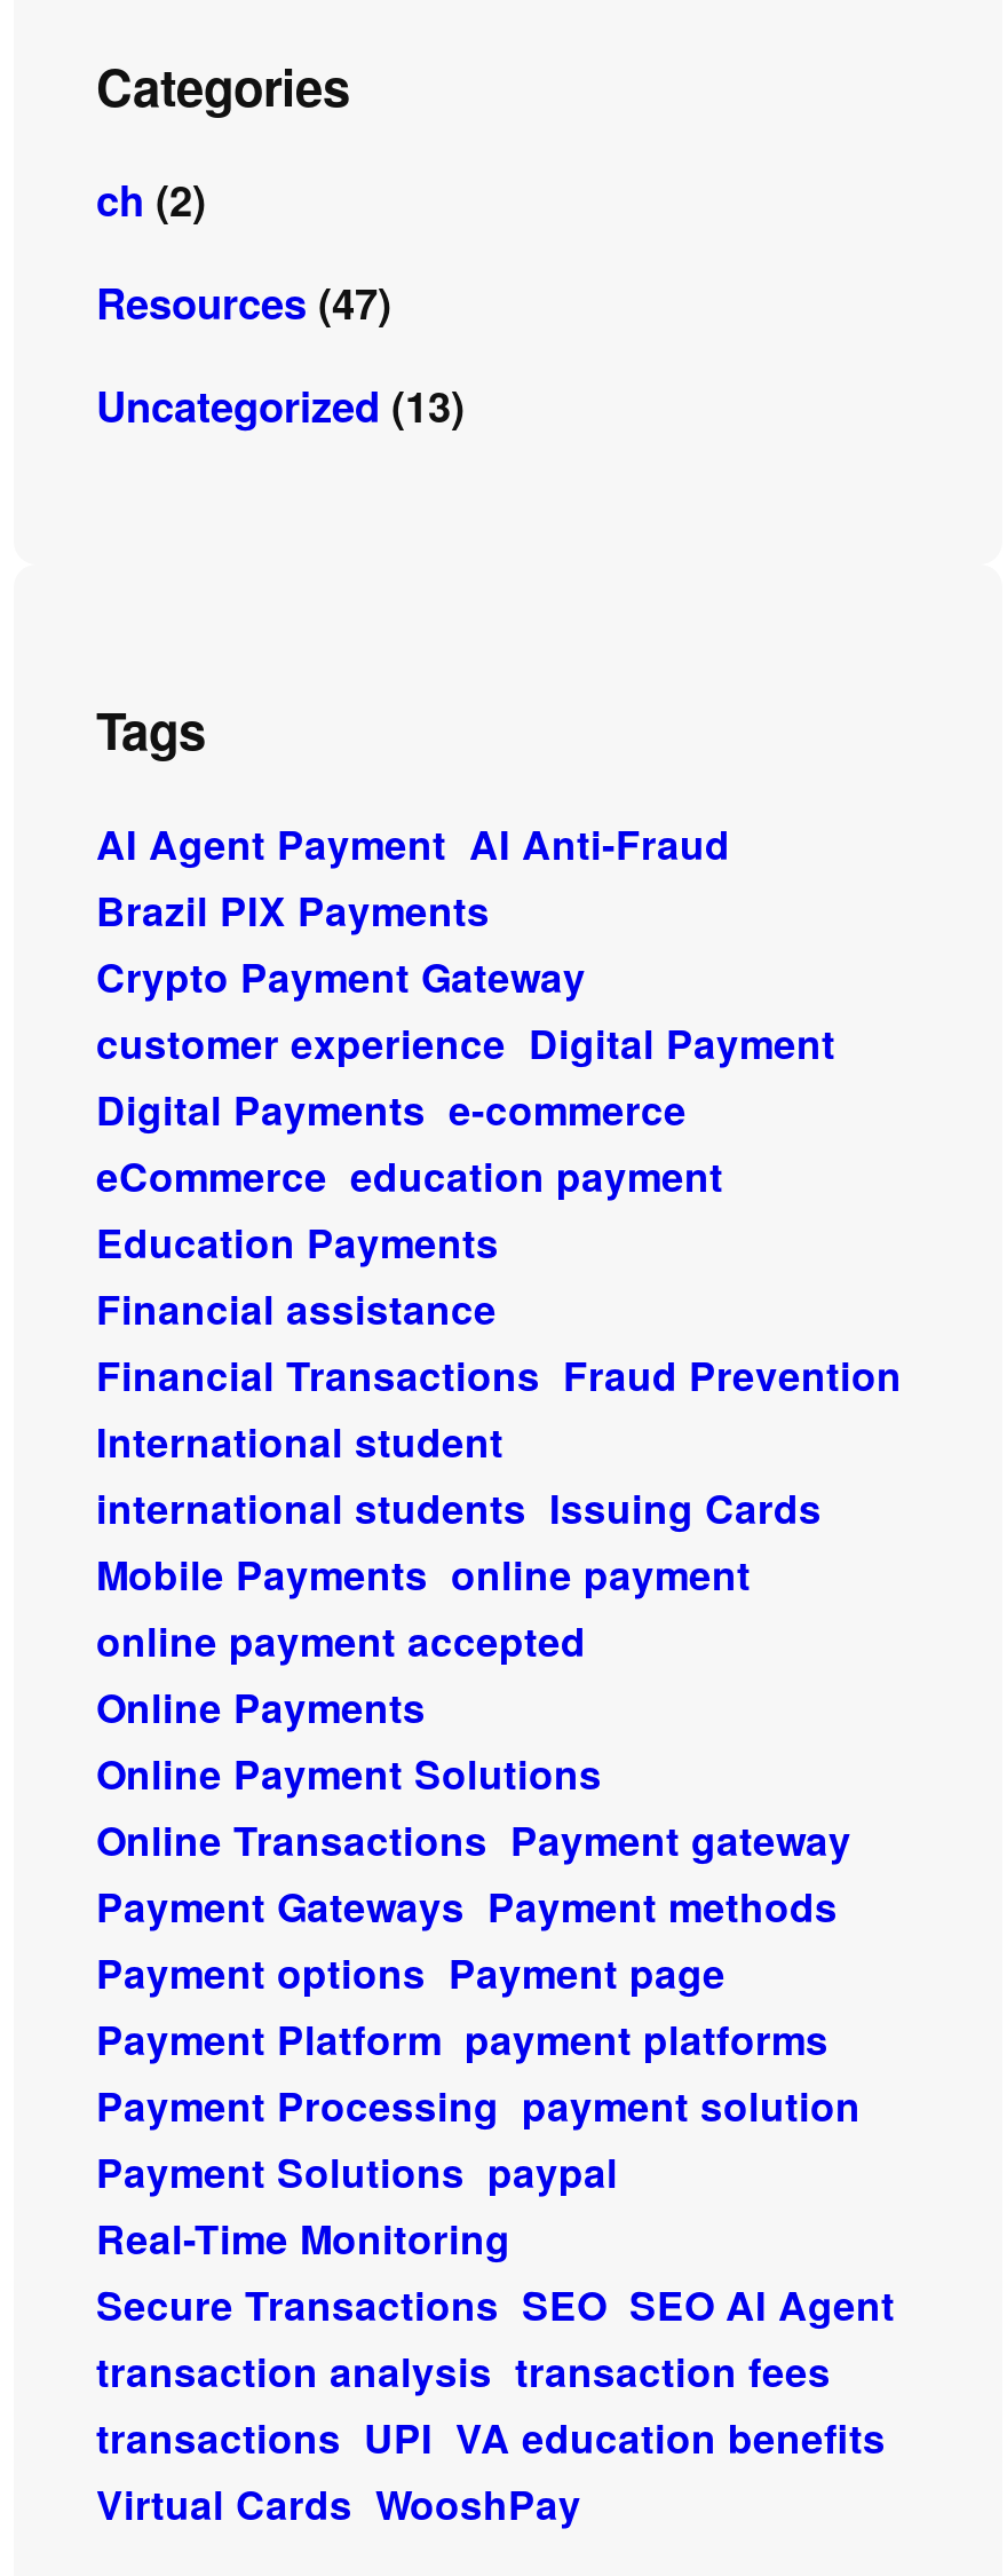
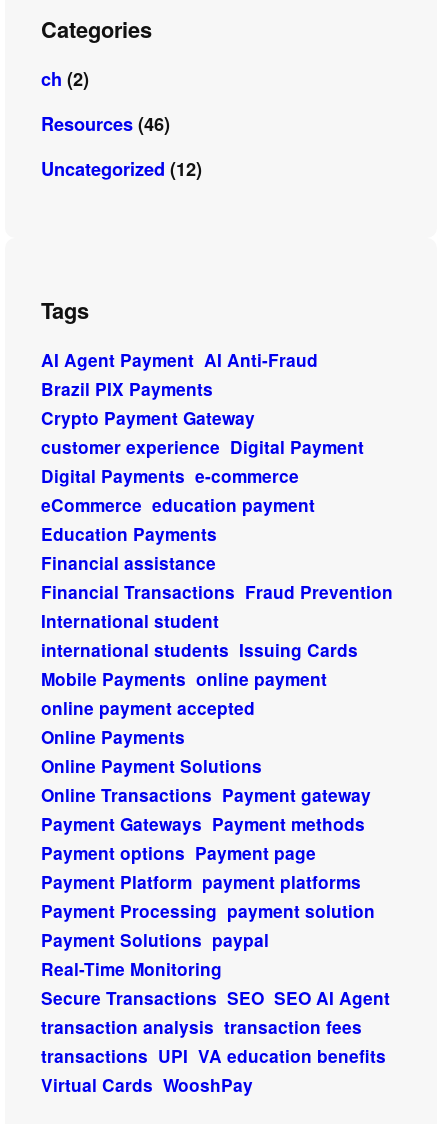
[96,273,391,333] Resources (47) -> [41,111,170,137] Resources (46)
[96,376,465,436] Uncategorized (13) -> [41,156,202,182] Uncategorized (12)

